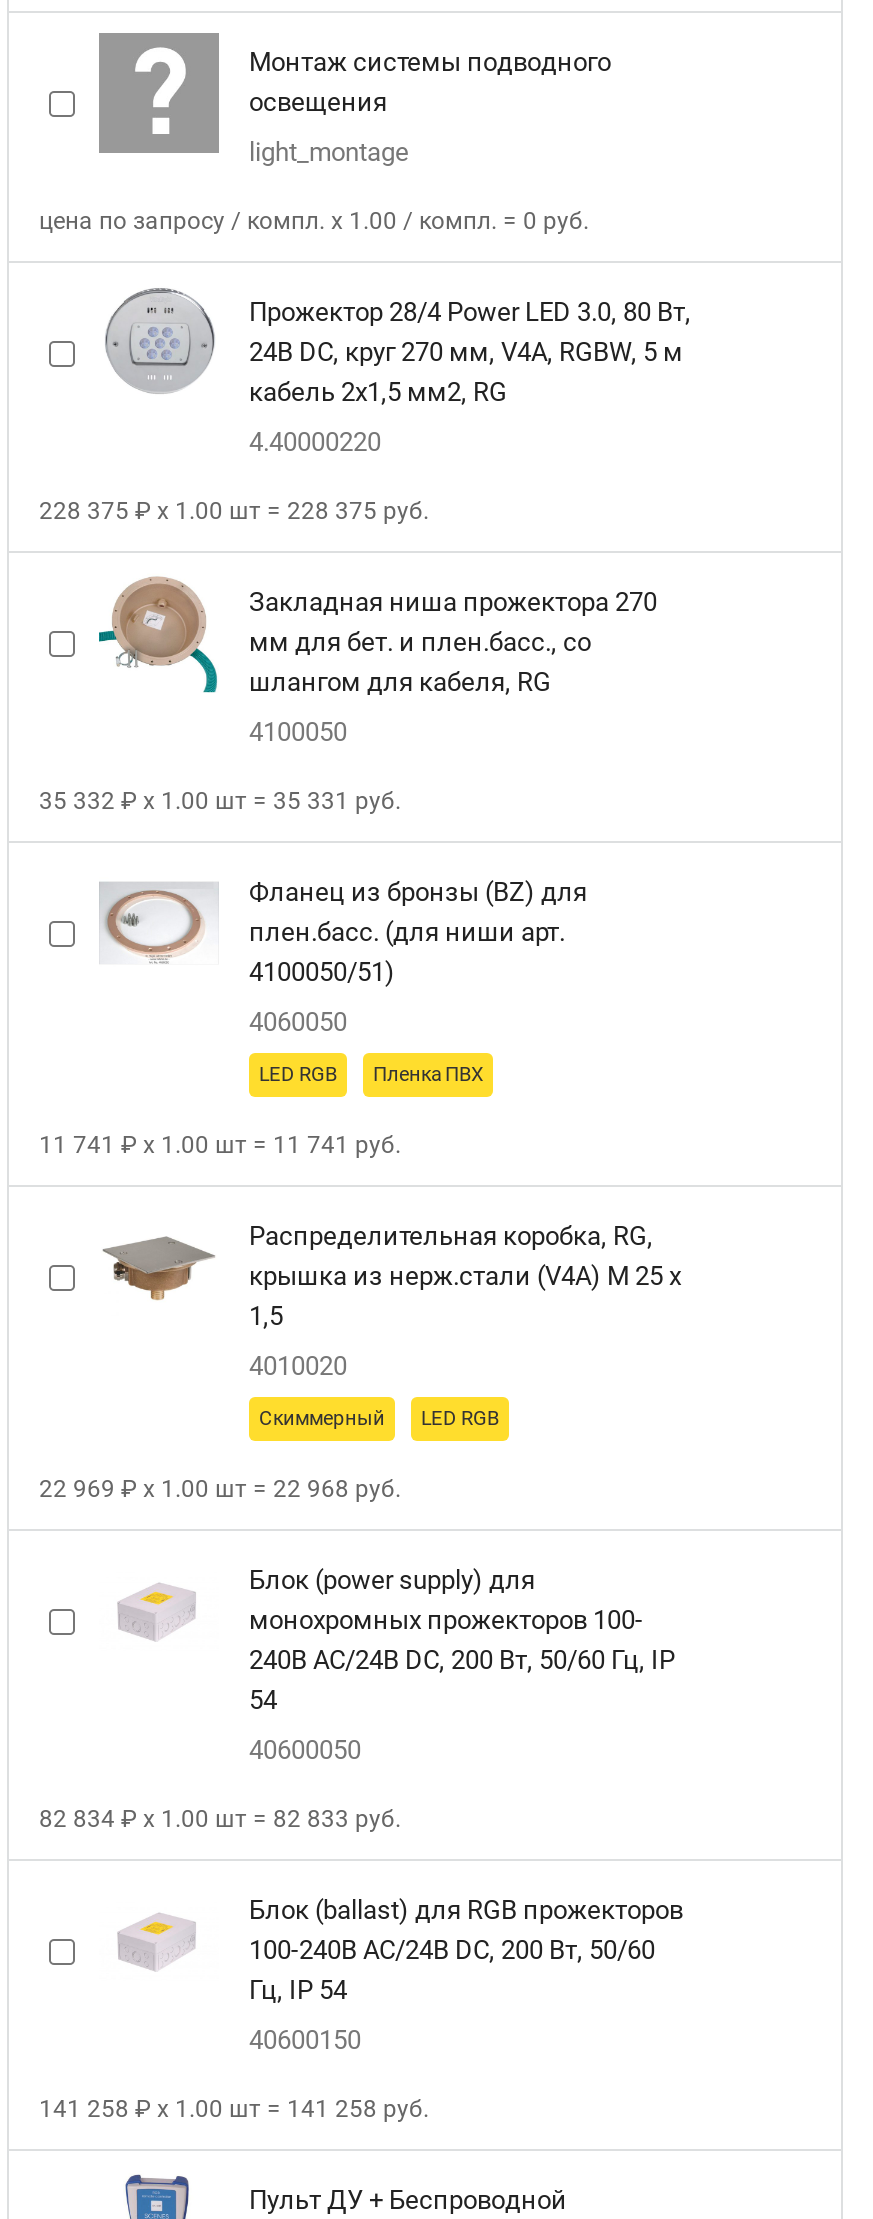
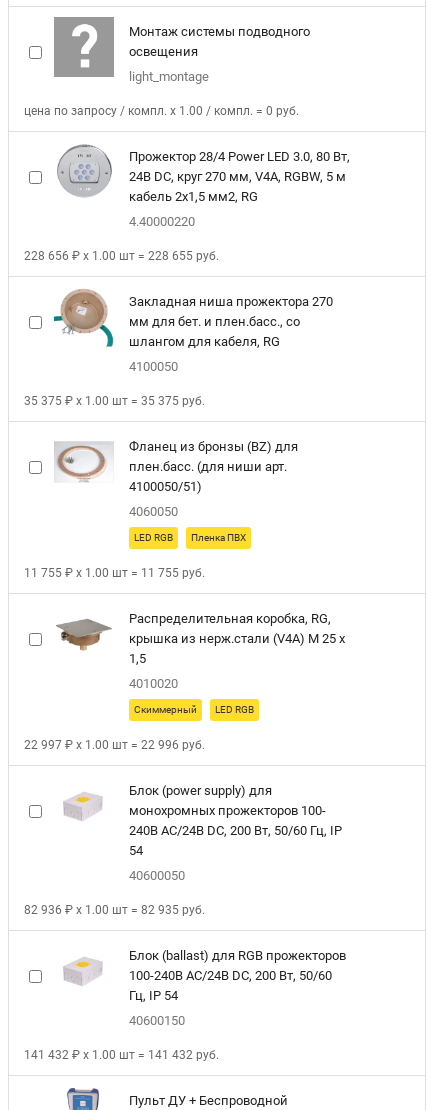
[39,496,429,524] 228 375 ₽ х 1.00 шт = 228 375 руб. -> [24,249,219,263] 228 656 ₽ х 1.00 шт = 228 655 руб.
[39,786,401,814] 35 332 ₽ х 1.00 шт = 35 331 руб. -> [24,394,205,408] 35 375 ₽ х 1.00 шт = 35 375 руб.
[39,1130,401,1158] 11 741 ₽ х 1.00 шт = 11 741 руб. -> [24,566,205,580] 11 755 ₽ х 1.00 шт = 11 755 руб.
[39,1474,401,1502] 22 969 ₽ х 1.00 шт = 22 968 руб. -> [24,738,205,752] 22 997 ₽ х 1.00 шт = 22 996 руб.
[39,1804,401,1832] 82 834 ₽ х 1.00 шт = 82 833 руб. -> [24,903,205,917] 82 936 ₽ х 1.00 шт = 82 935 руб.
[39,2094,429,2122] 141 258 ₽ х 1.00 шт = 141 258 руб. -> [24,1048,219,1062] 141 432 ₽ х 1.00 шт = 141 432 руб.

